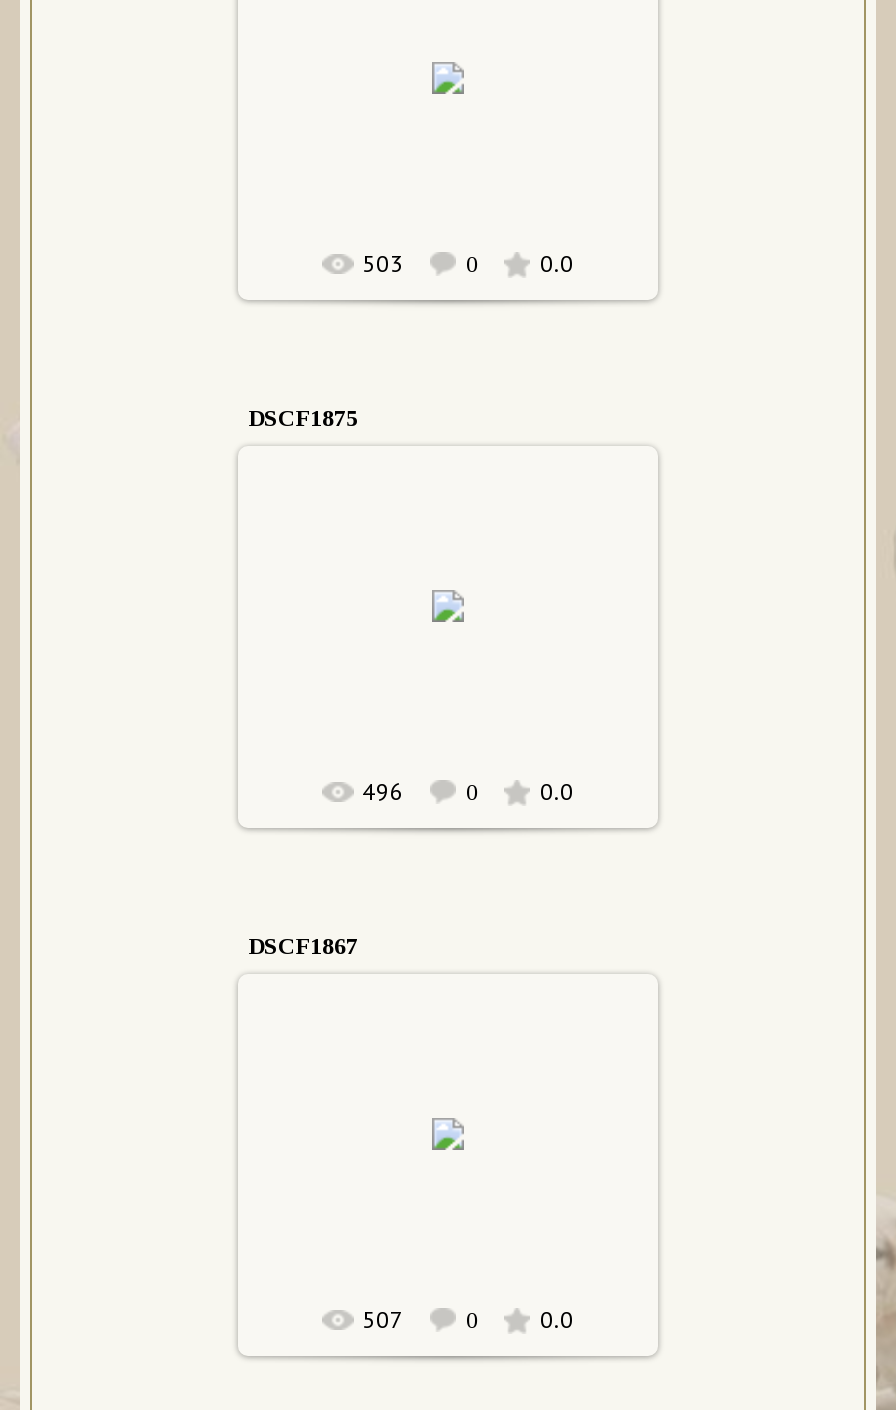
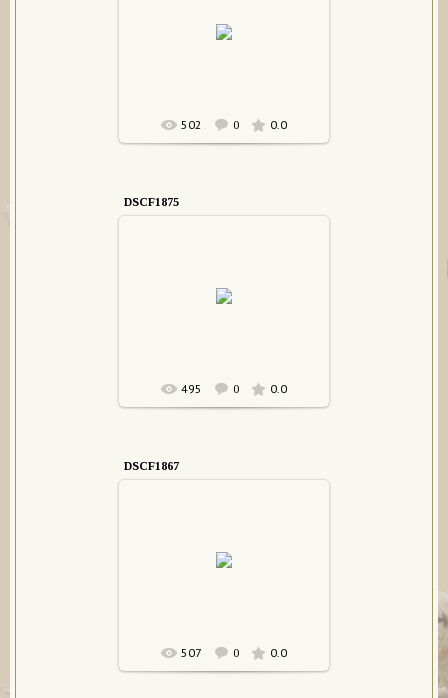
[362,248,404,278] 503 -> [181,117,202,132] 502
[362,776,404,806] 496 -> [181,381,202,396] 495

